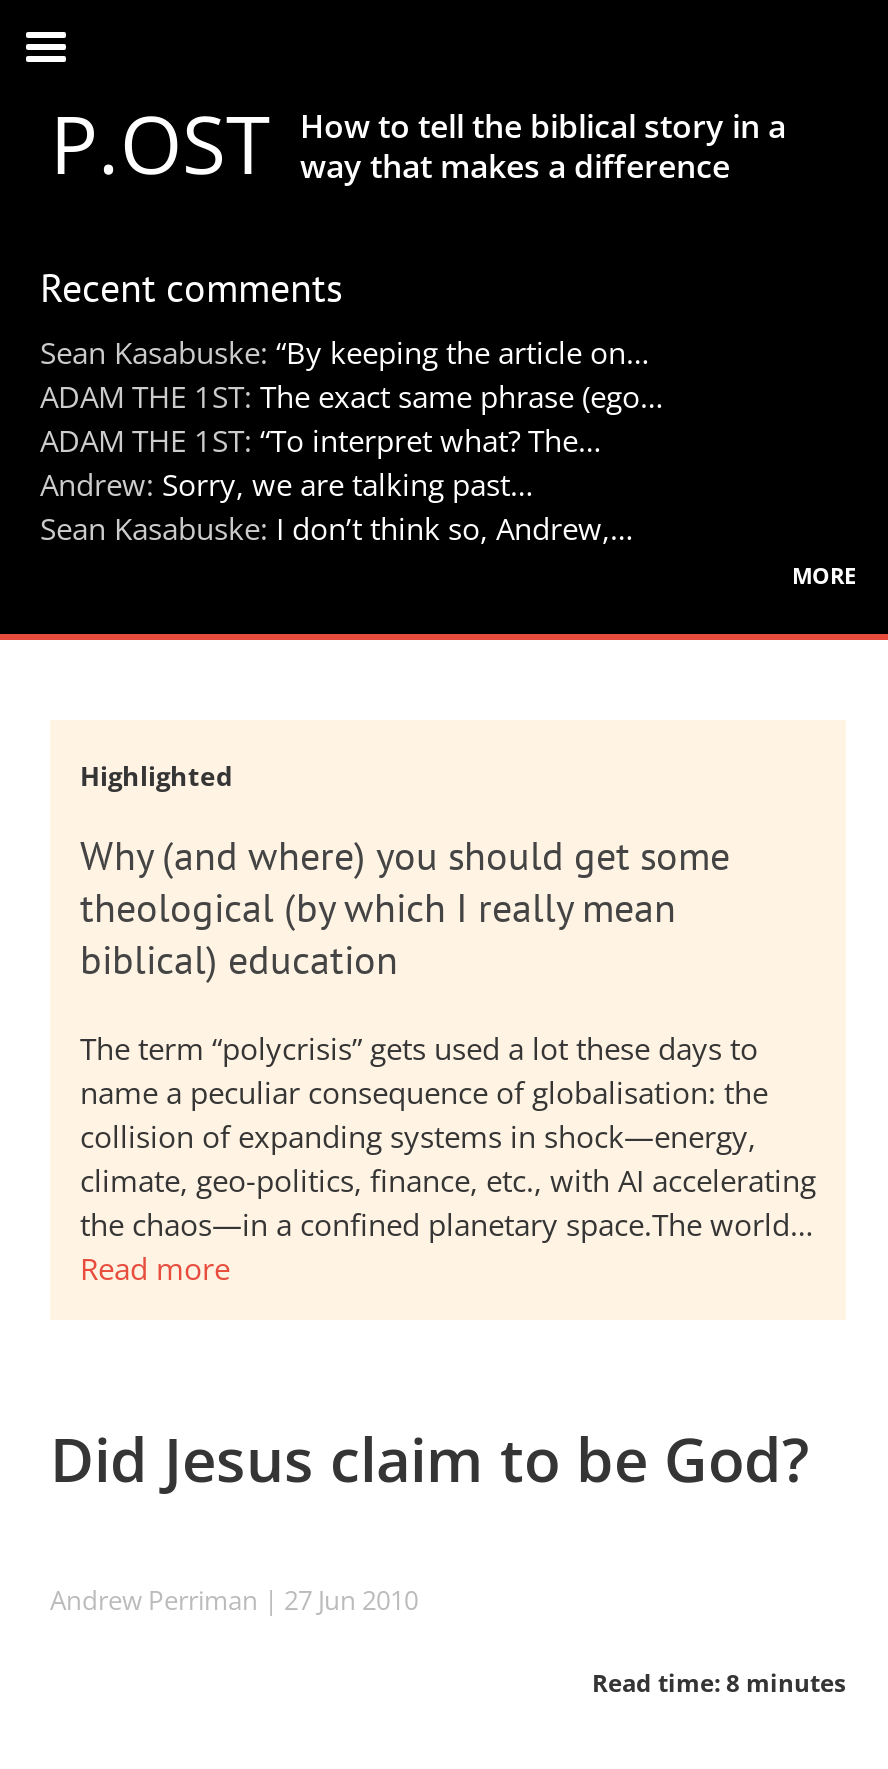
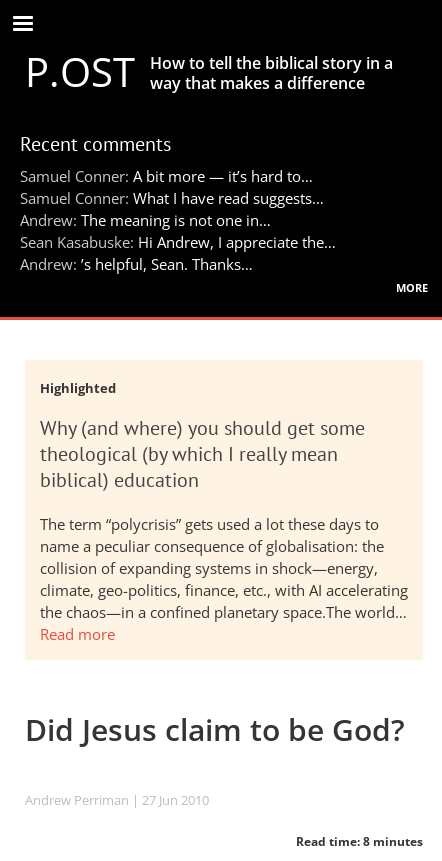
[40,332,664,548] Sean Kasabuske: “By keeping the article on… | ADAM THE 1ST: The exact same phrase (ego… | ADAM THE 1ST: “To interpret what? The… | Andrew: Sorry, we are talking past… | Sean Kasabuske: I don’t think so, Andrew,… -> [20,166,336,274] Samuel Conner: A bit more — it’s hard to… | Samuel Conner: What I have read suggests… | Andrew: The meaning is not one in… | Sean Kasabuske: Hi Andrew, I appreciate the… | Andrew:’s helpful, Sean. Thanks…

